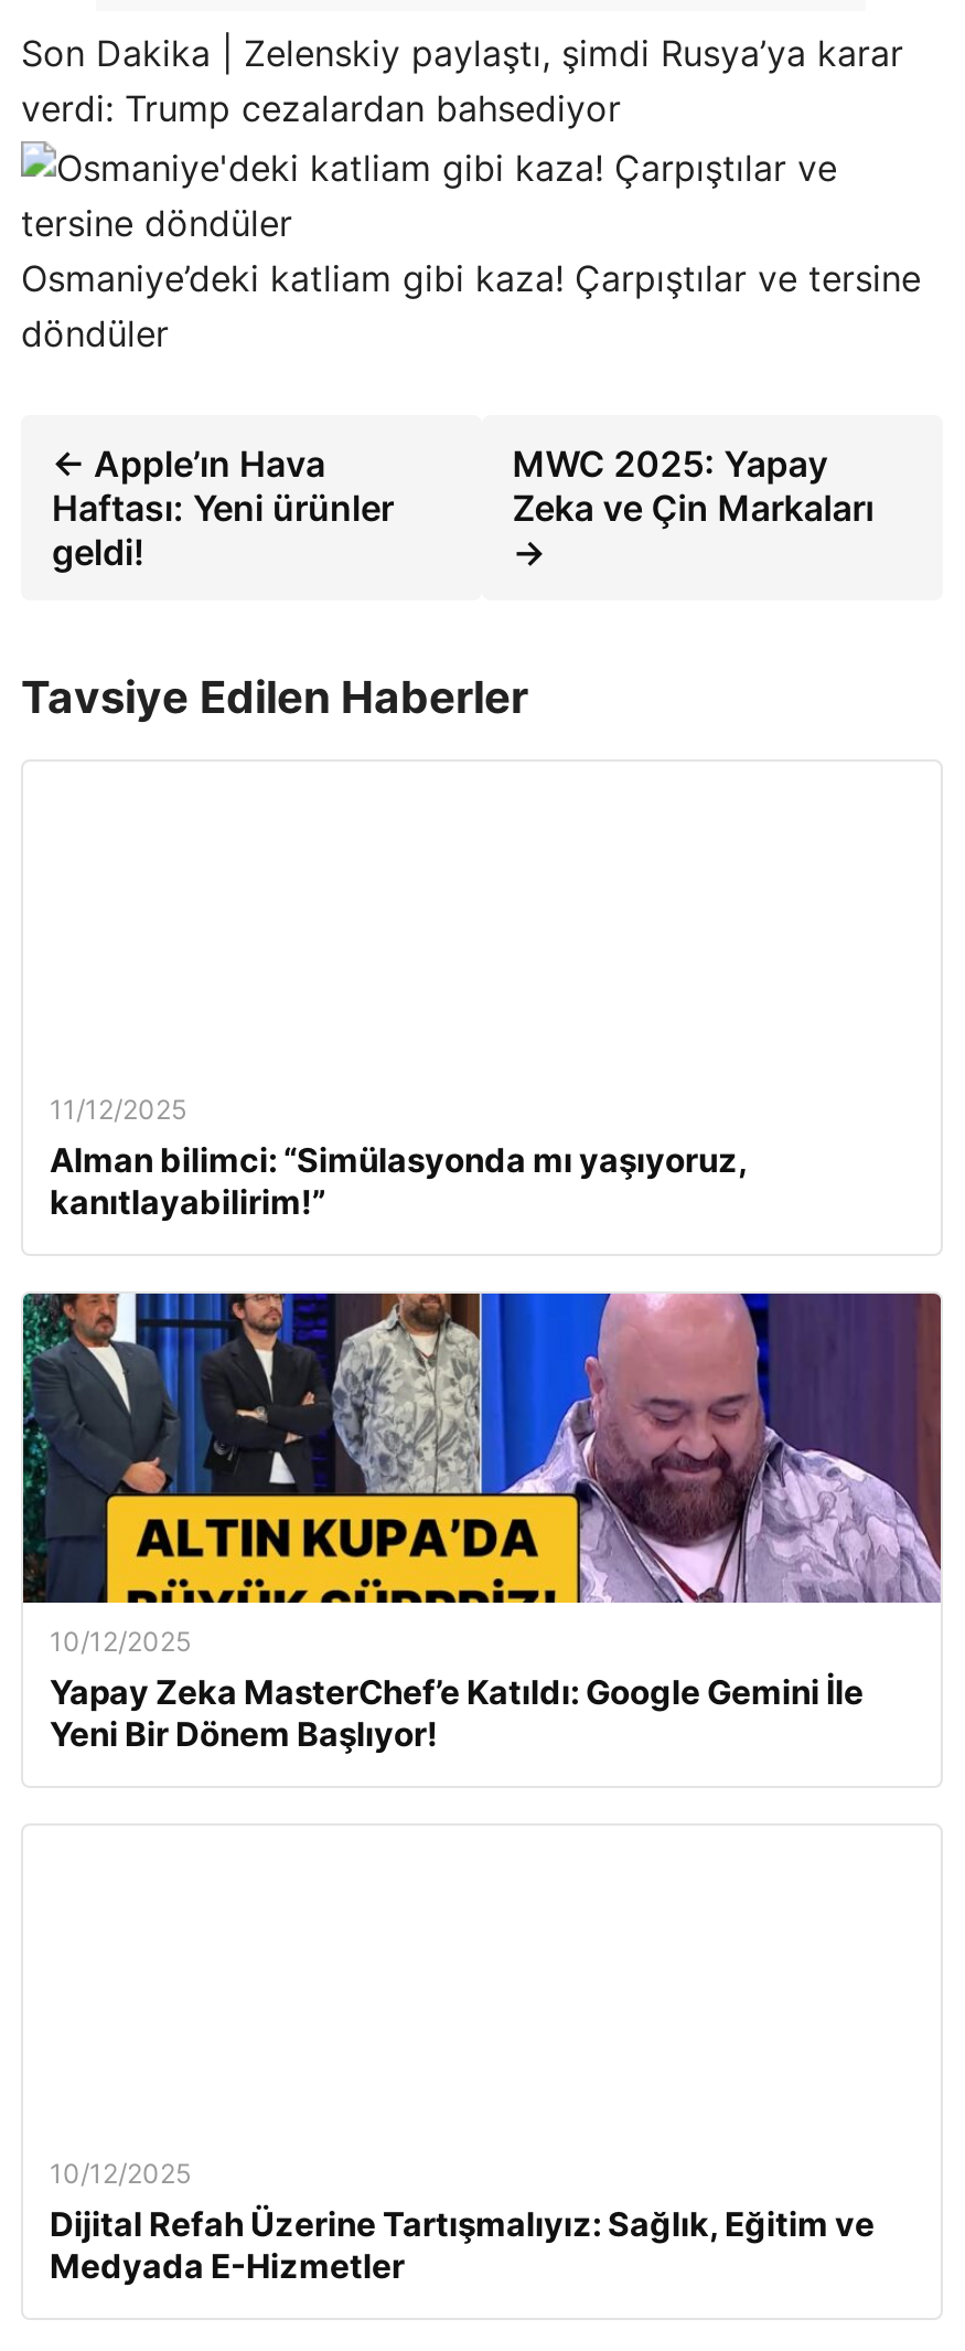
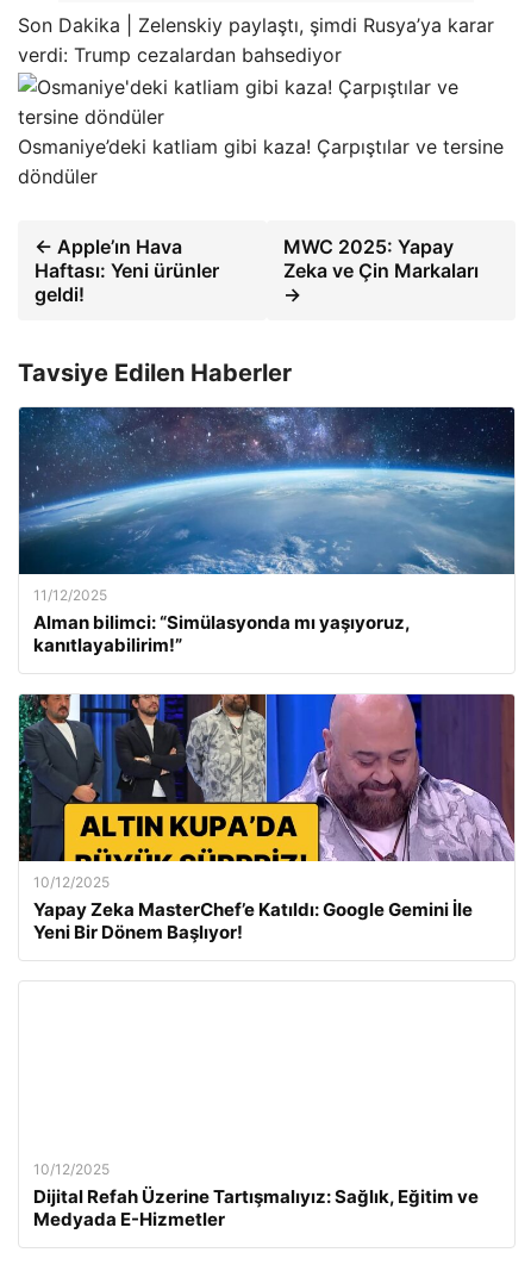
none -> [18,406,516,575] [image]

